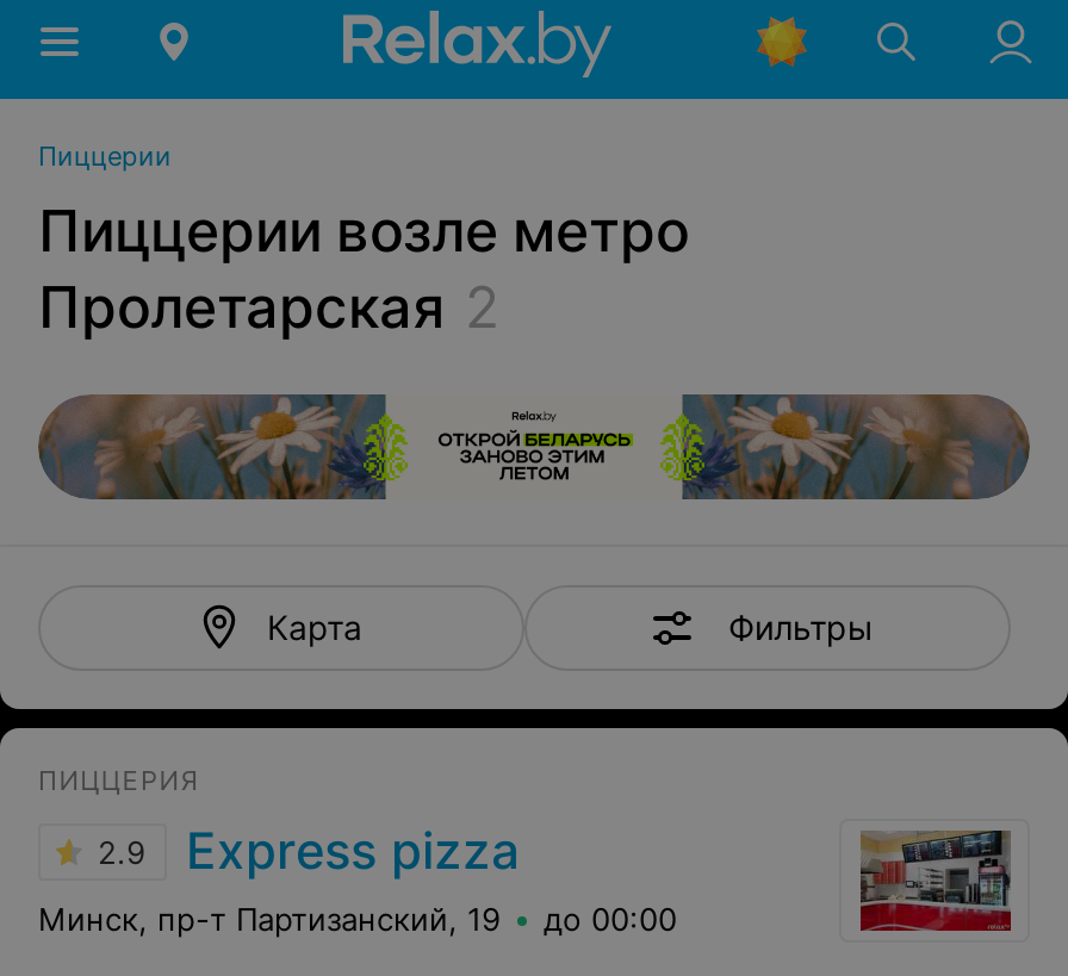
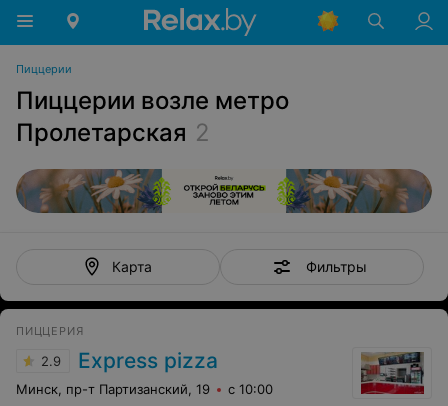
[38,900,677,938] Минск, пр-т Партизанский, 19 до 00:00 -> [16,381,273,397] Минск, пр-т Партизанский, 19 с 10:00

